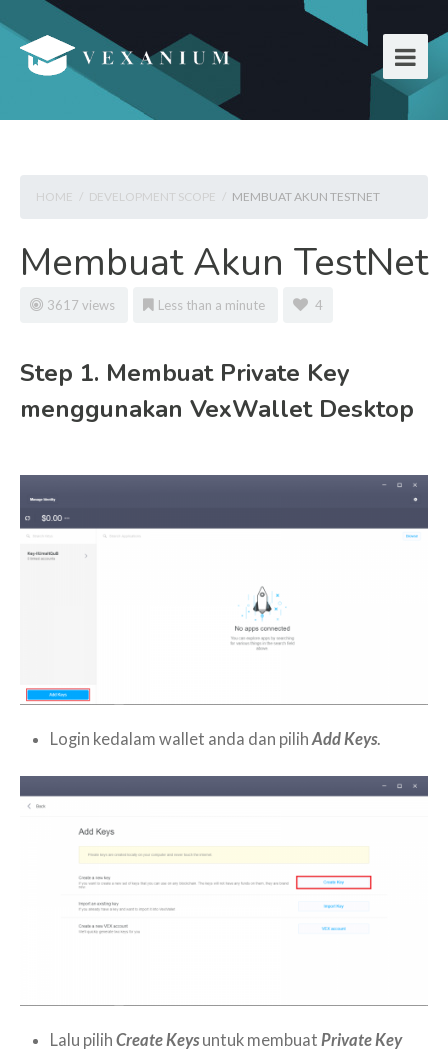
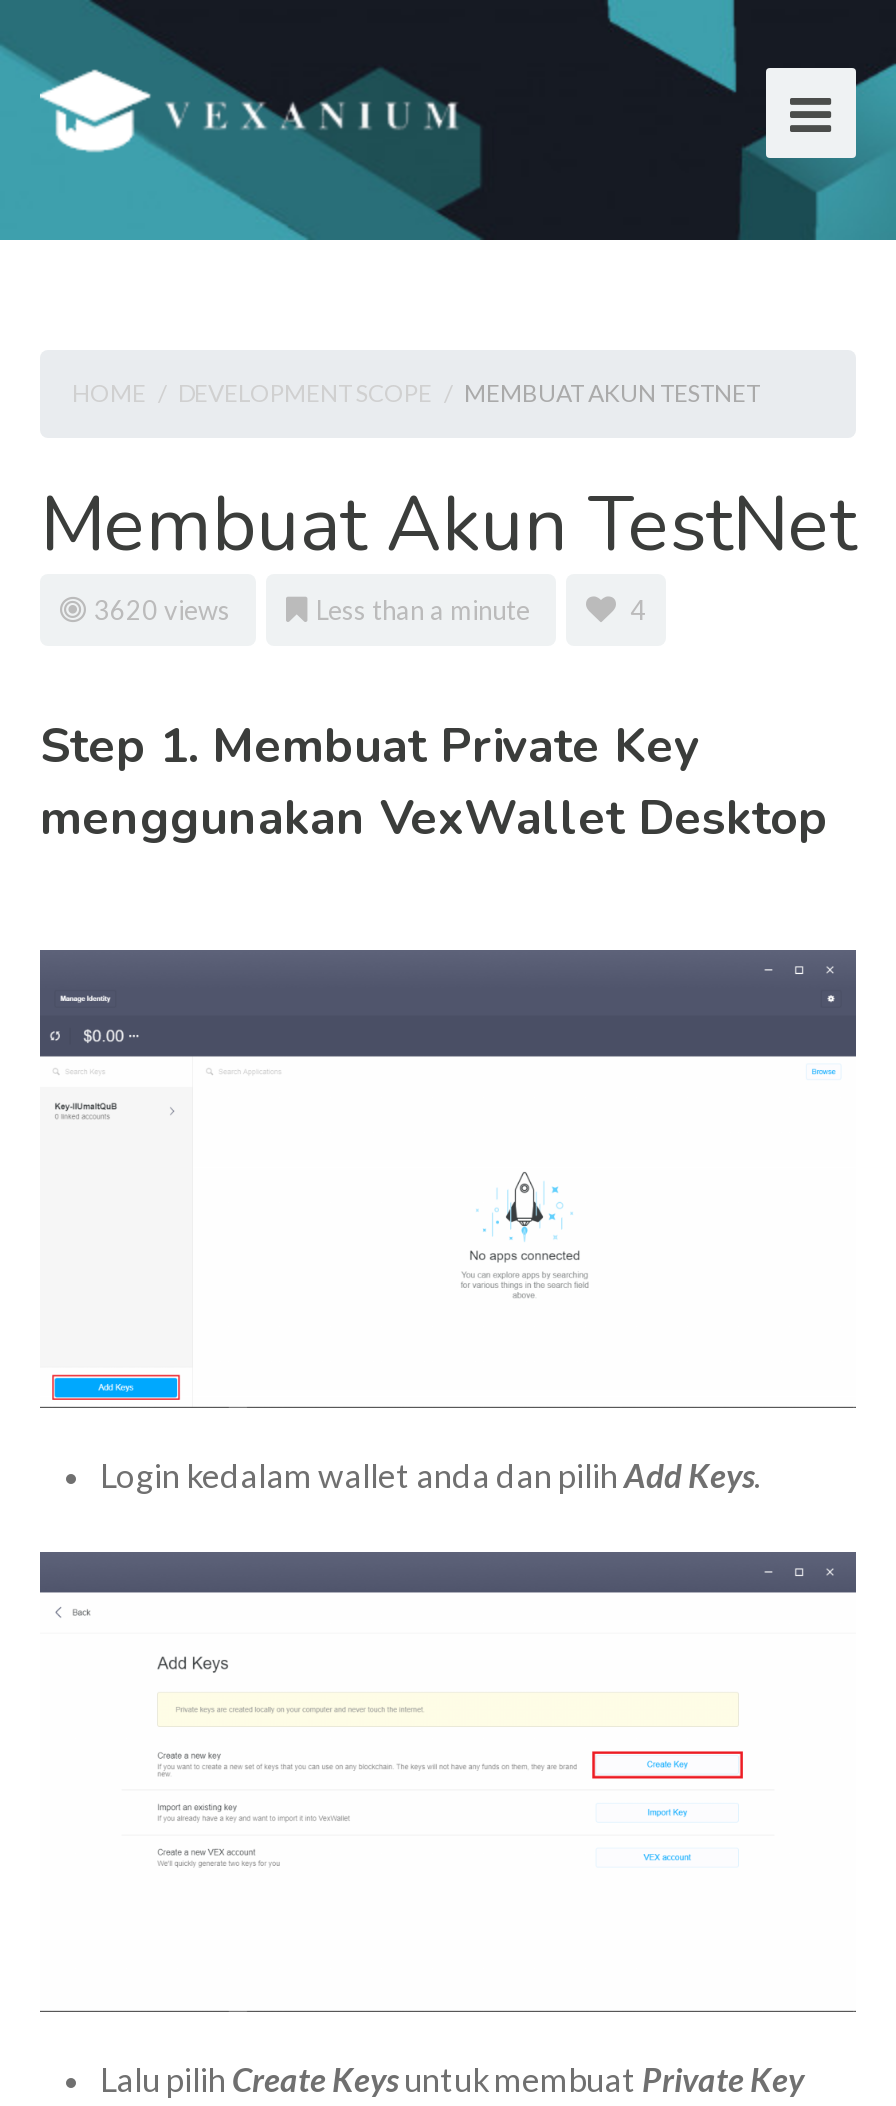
[47,297,118,313] 3617 views -> [94,594,236,626] 3620 views

